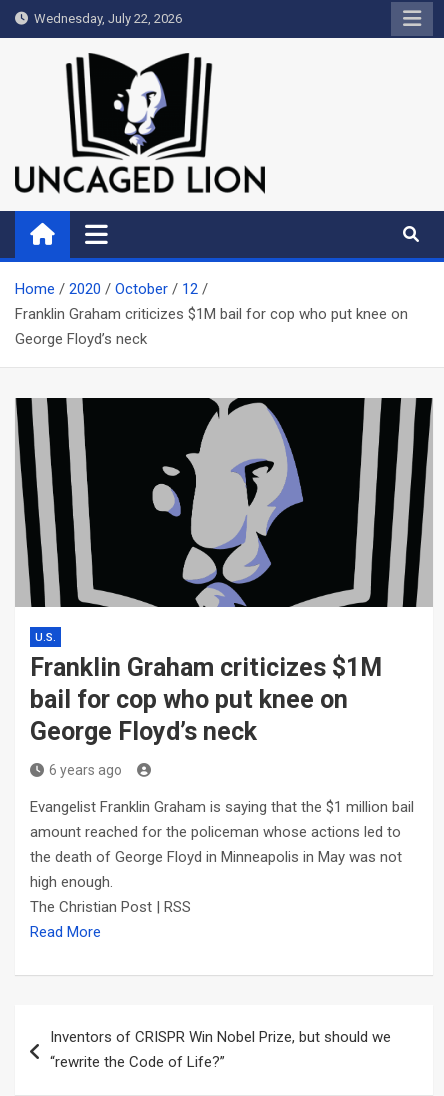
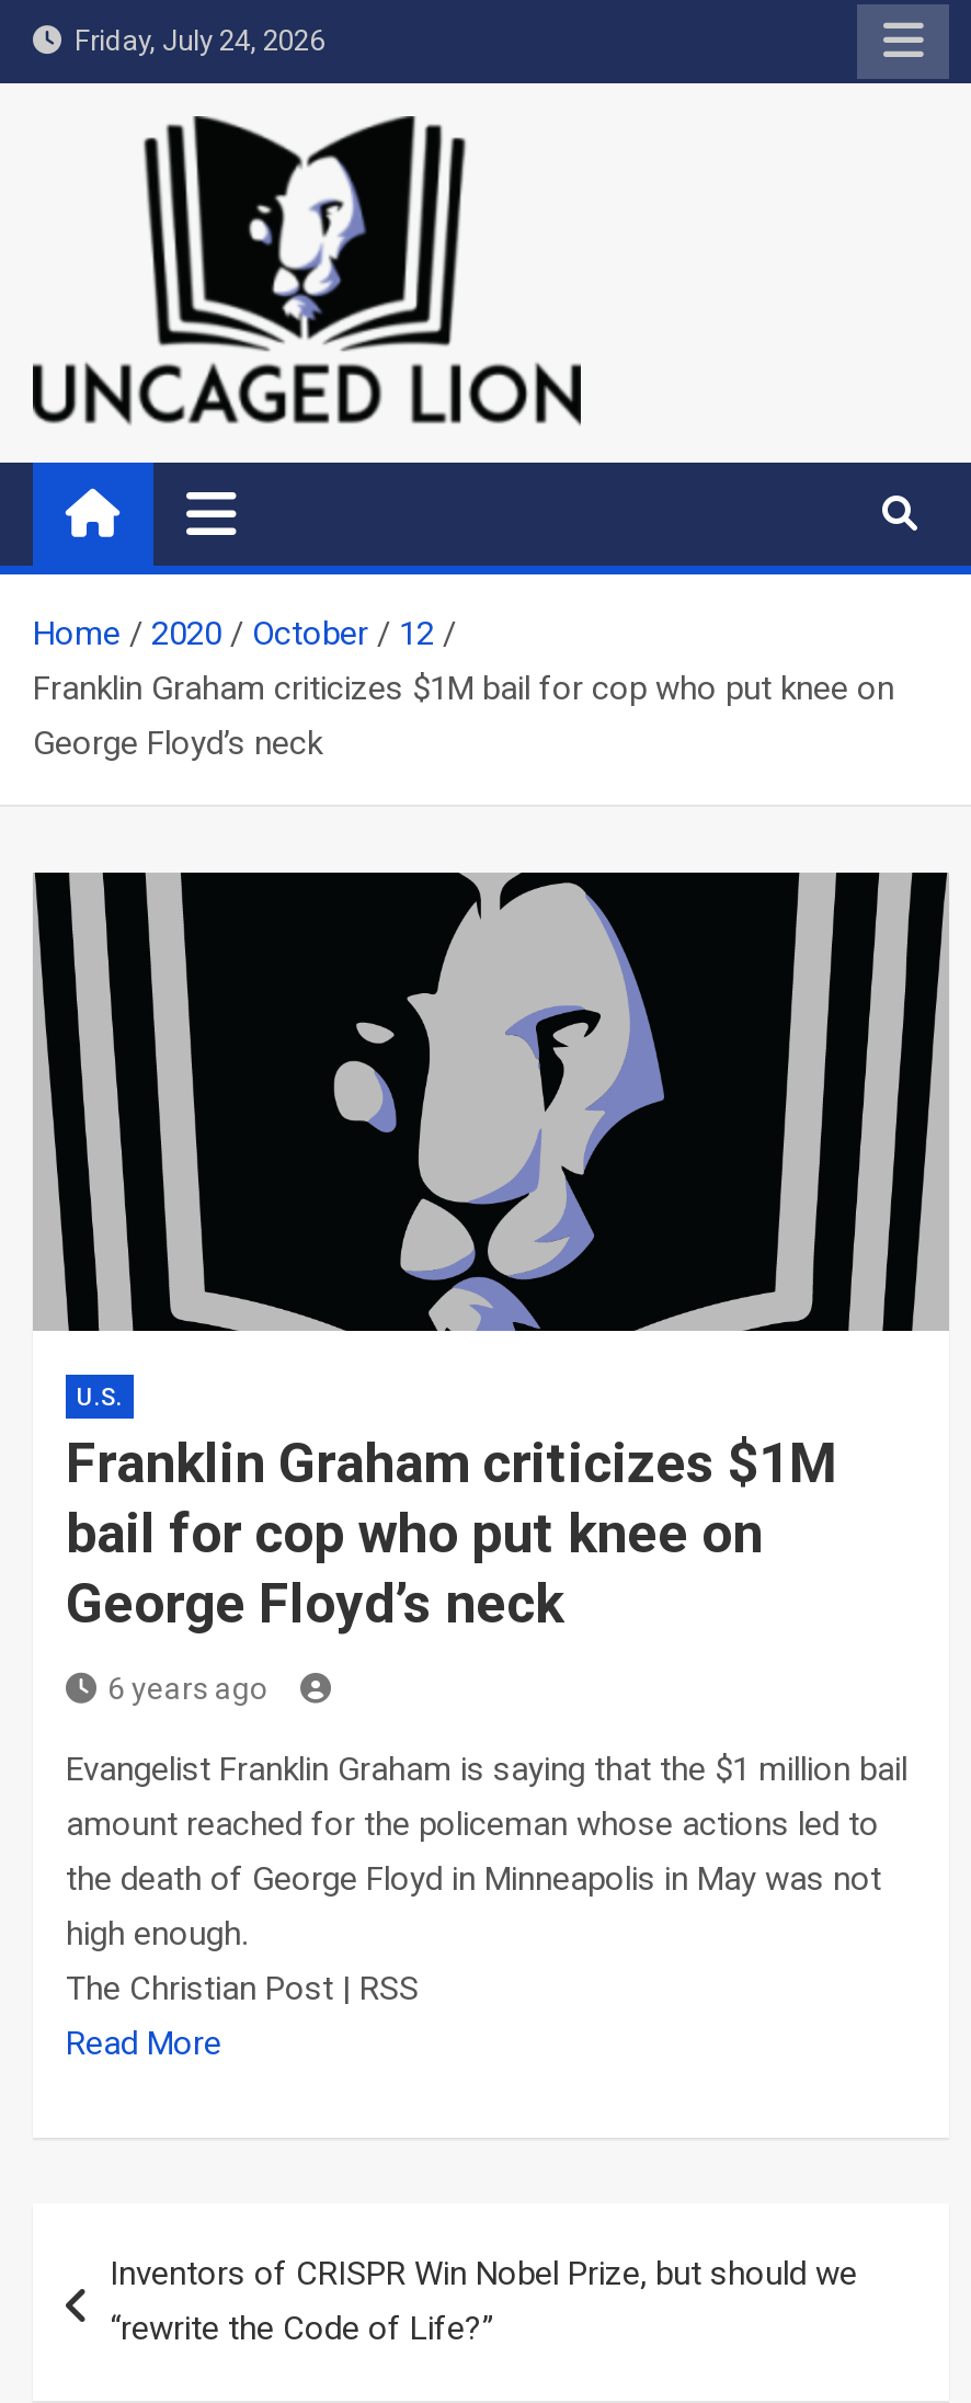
[28,11,182,26] Wednesday, July 22, 2026 -> [61,24,324,57] Friday, July 24, 2026

